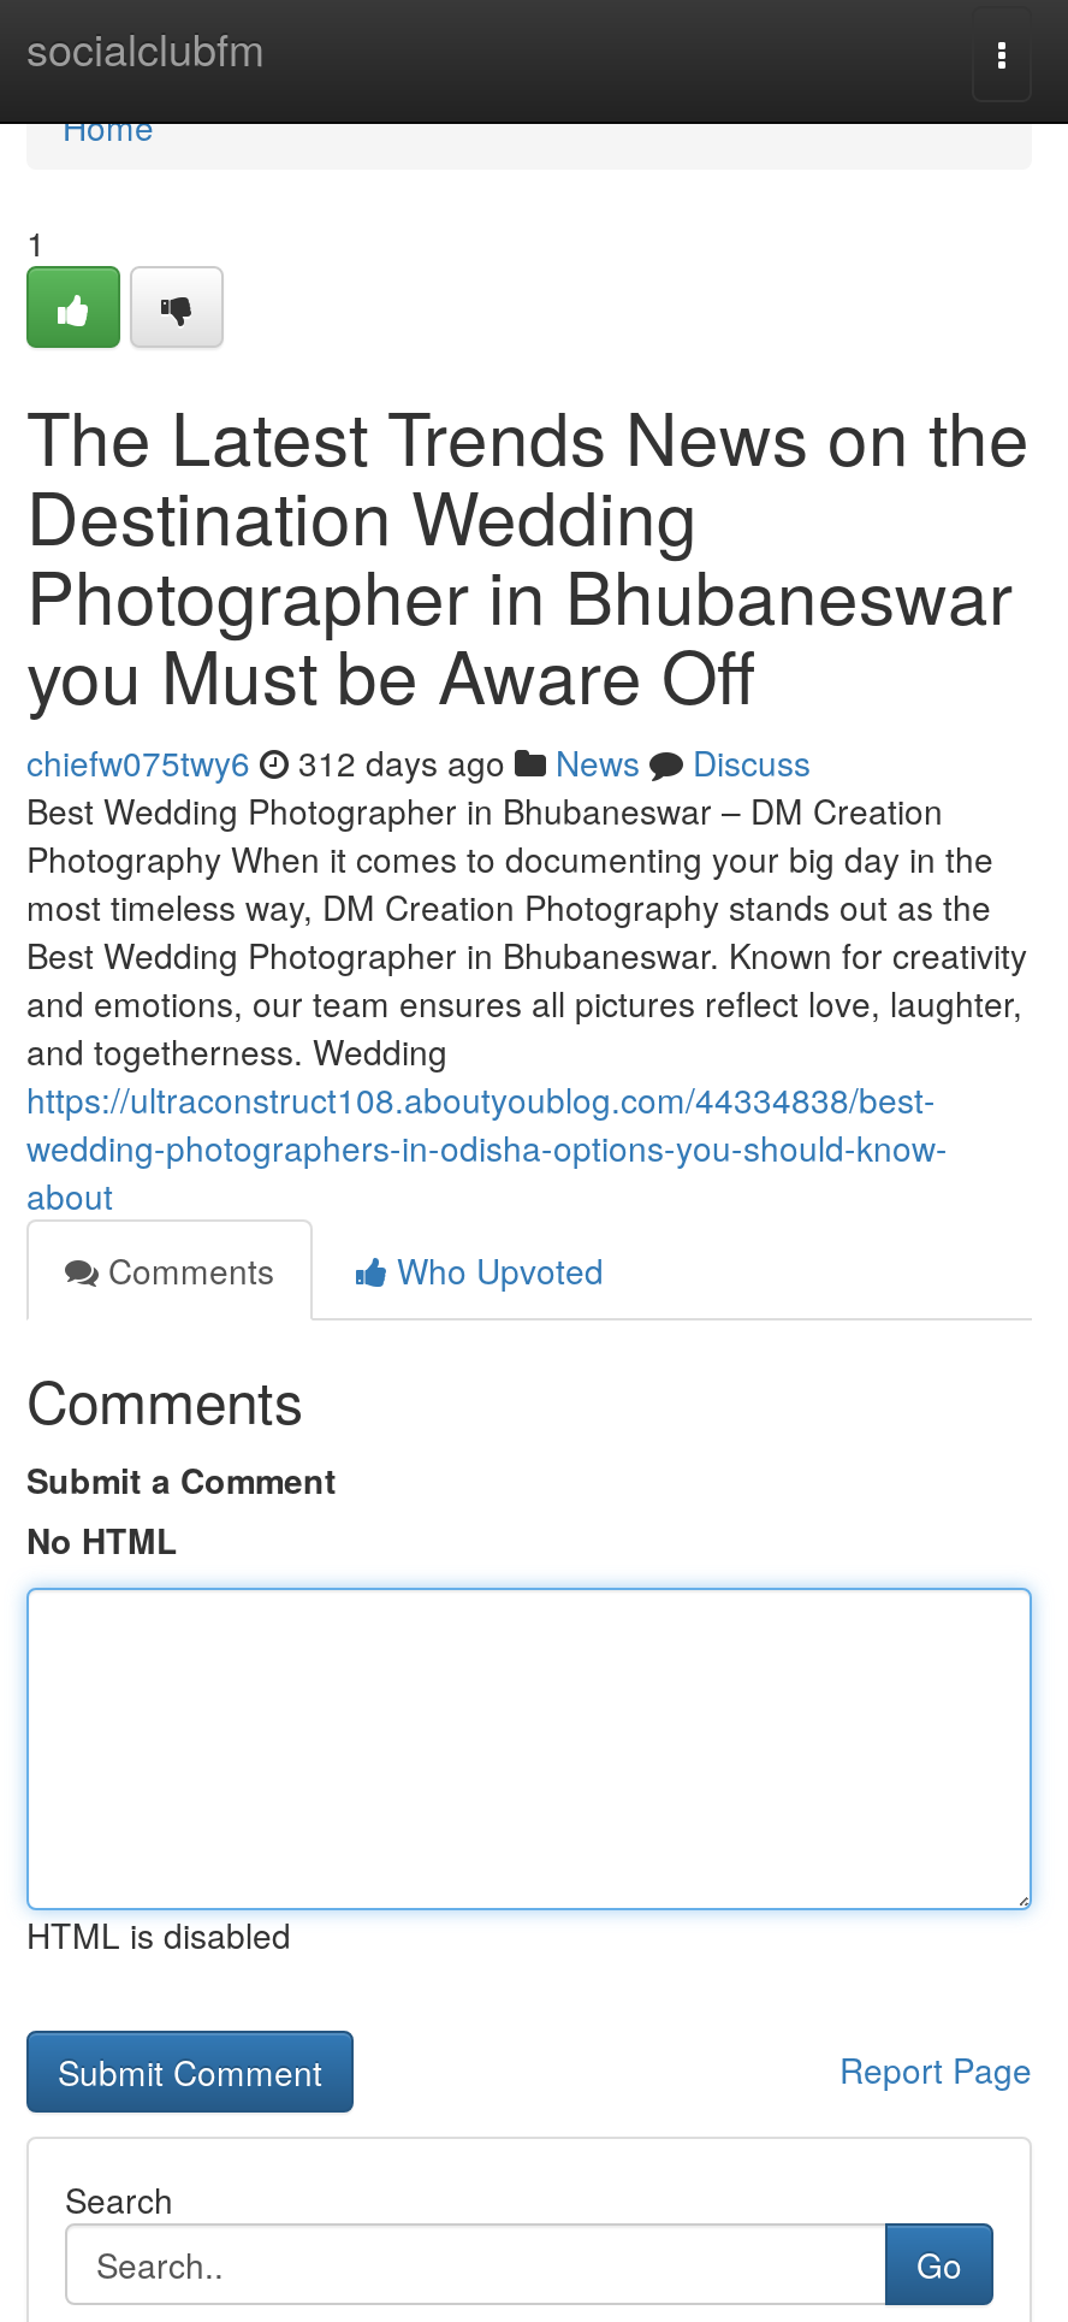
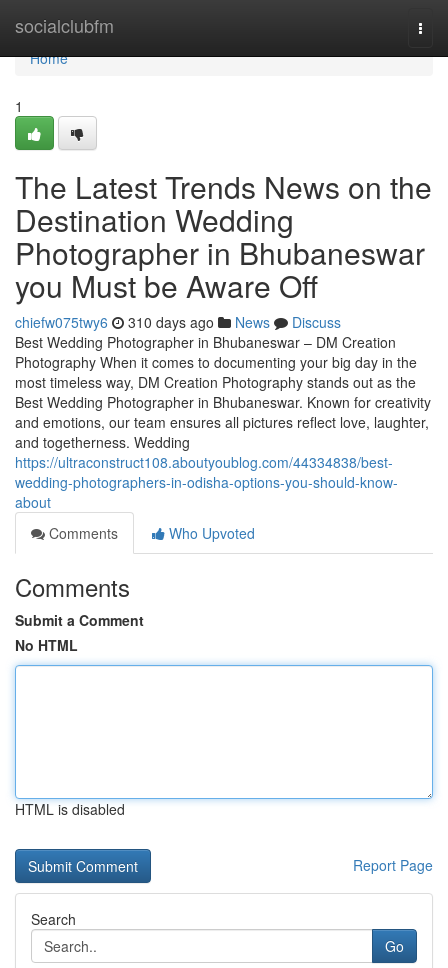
[26,738,811,786] chiefw075twy6 312 days ago News Discuss -> [15,312,341,332] chiefw075twy6 310 days ago News Discuss

